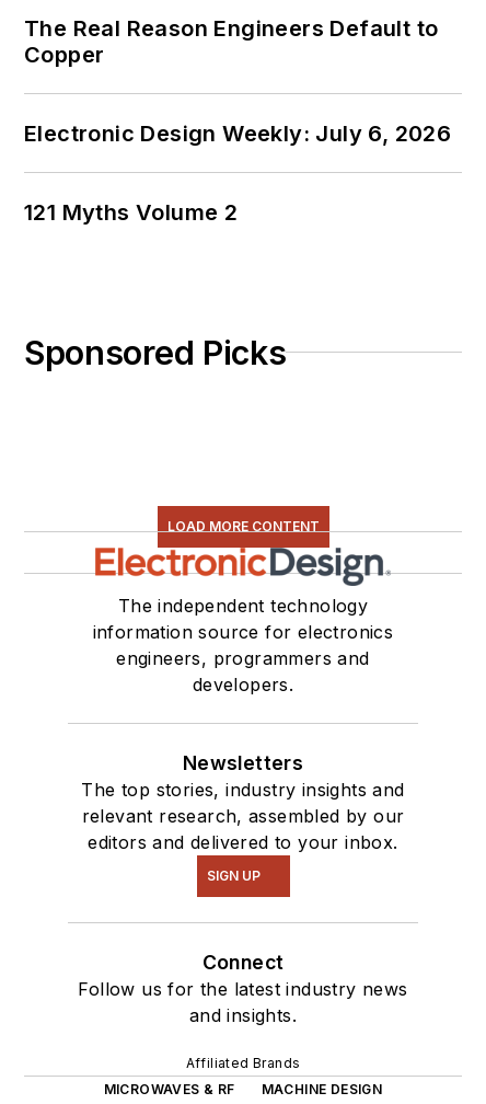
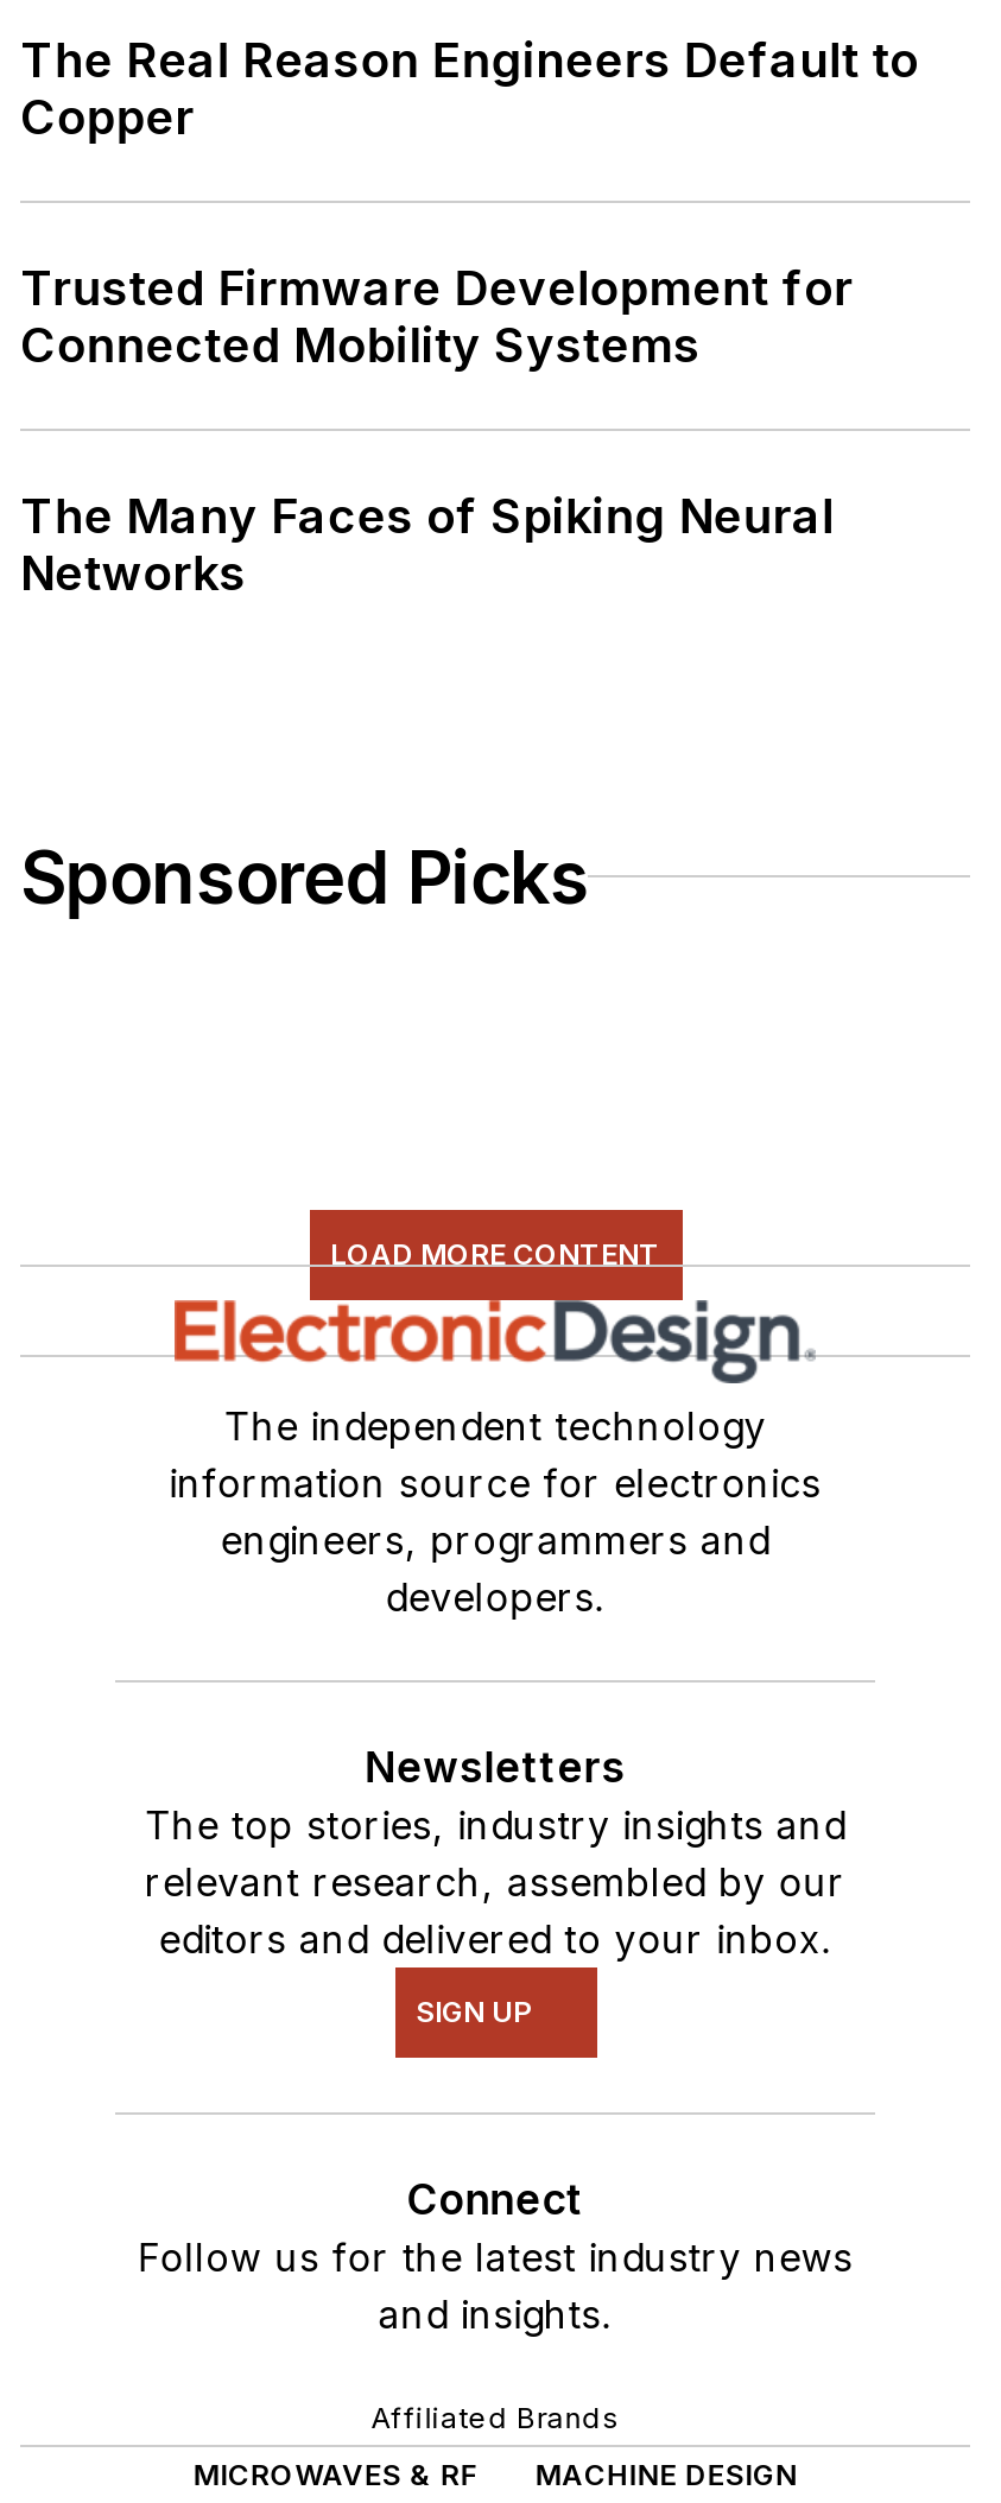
[24,120,451,147] Electronic Design Weekly: July 6, 2026 -> [20,260,853,374] Trusted Firmware Development for | Connected Mobility Systems
[24,199,238,226] 121 Myths Volume 2 -> [20,488,834,602] The Many Faces of Spiking Neural | Networks

